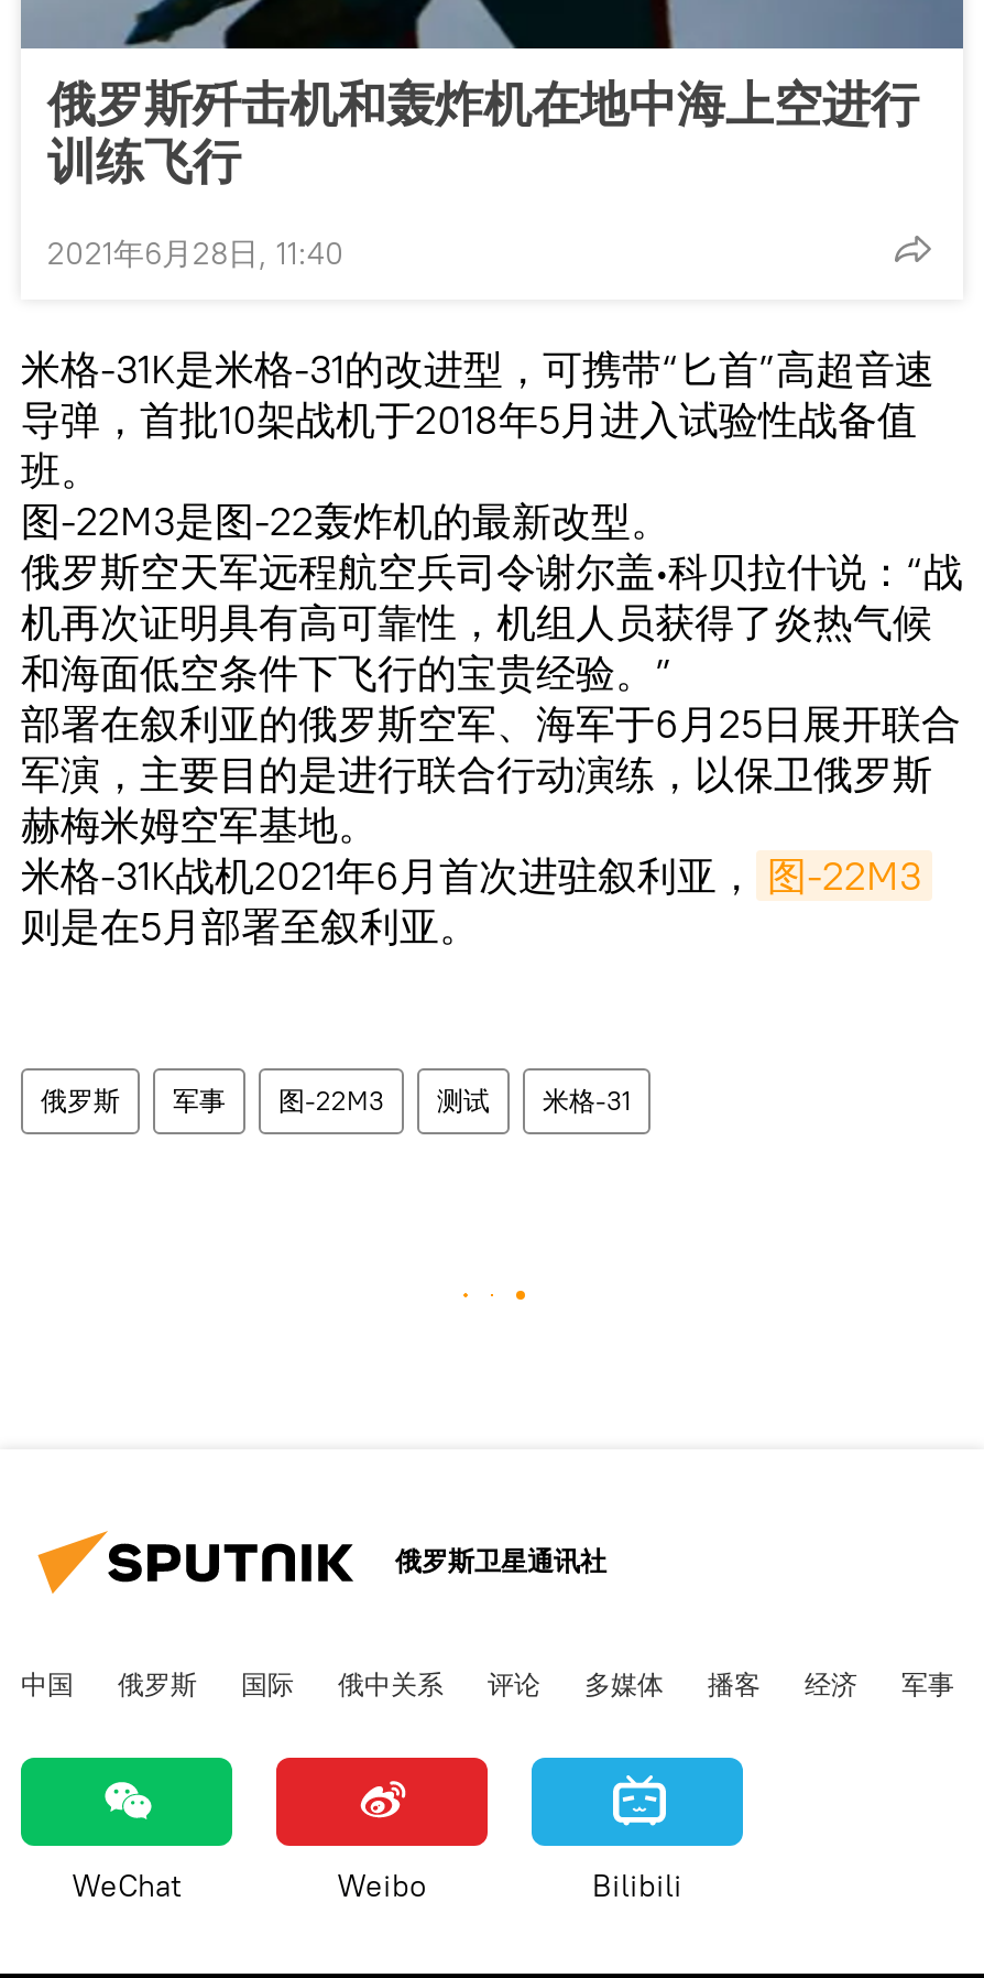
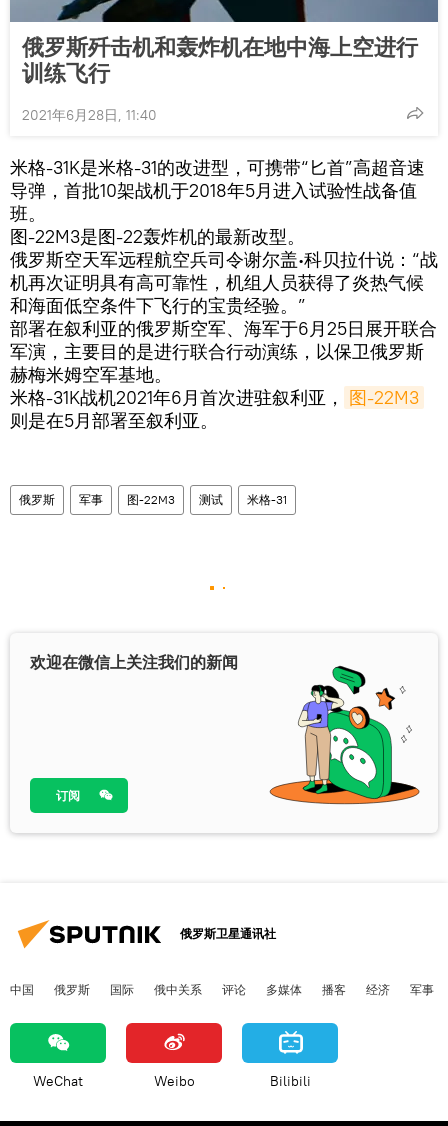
none -> [30,650,420,805] [image] | 欢迎在微信上关注我们的新闻
none -> [56,786,80,805] 订阅

